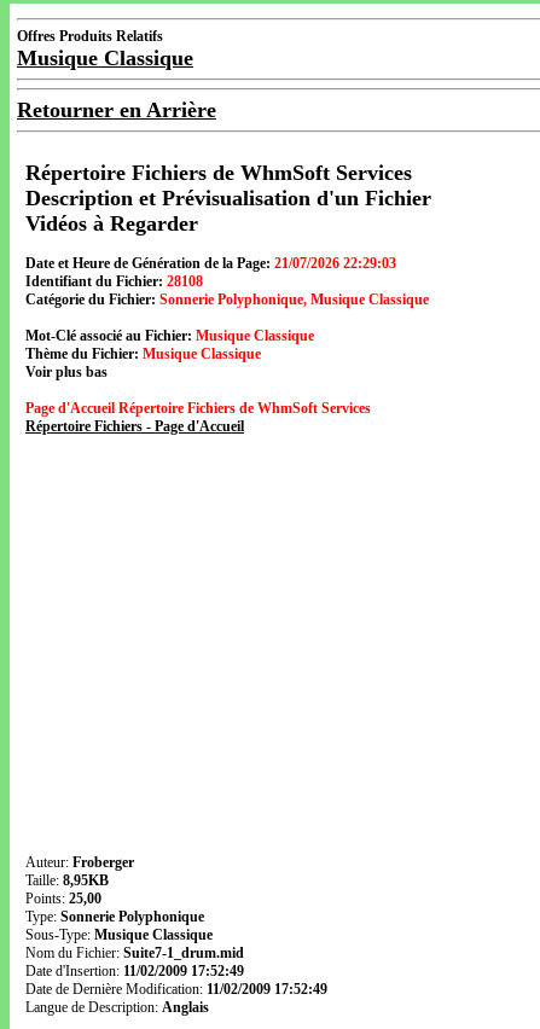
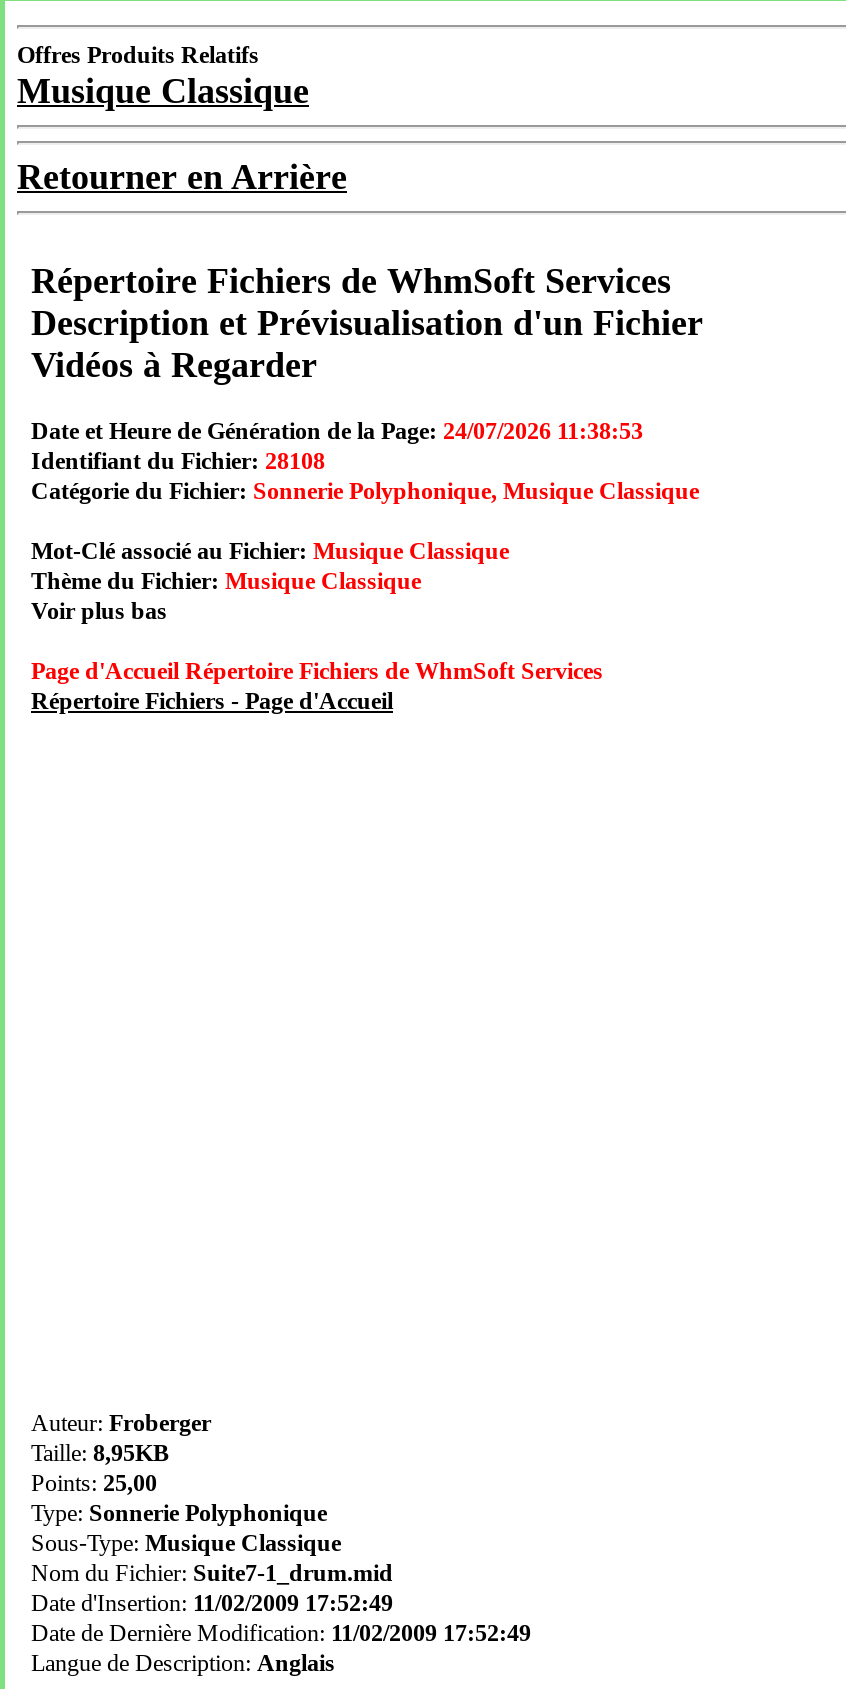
[25,255,396,272] Date et Heure de Génération de la Page: 21/07/2026 22:29:03 -> [31,417,643,445] Date et Heure de Génération de la Page: 24/07/2026 11:38:53

